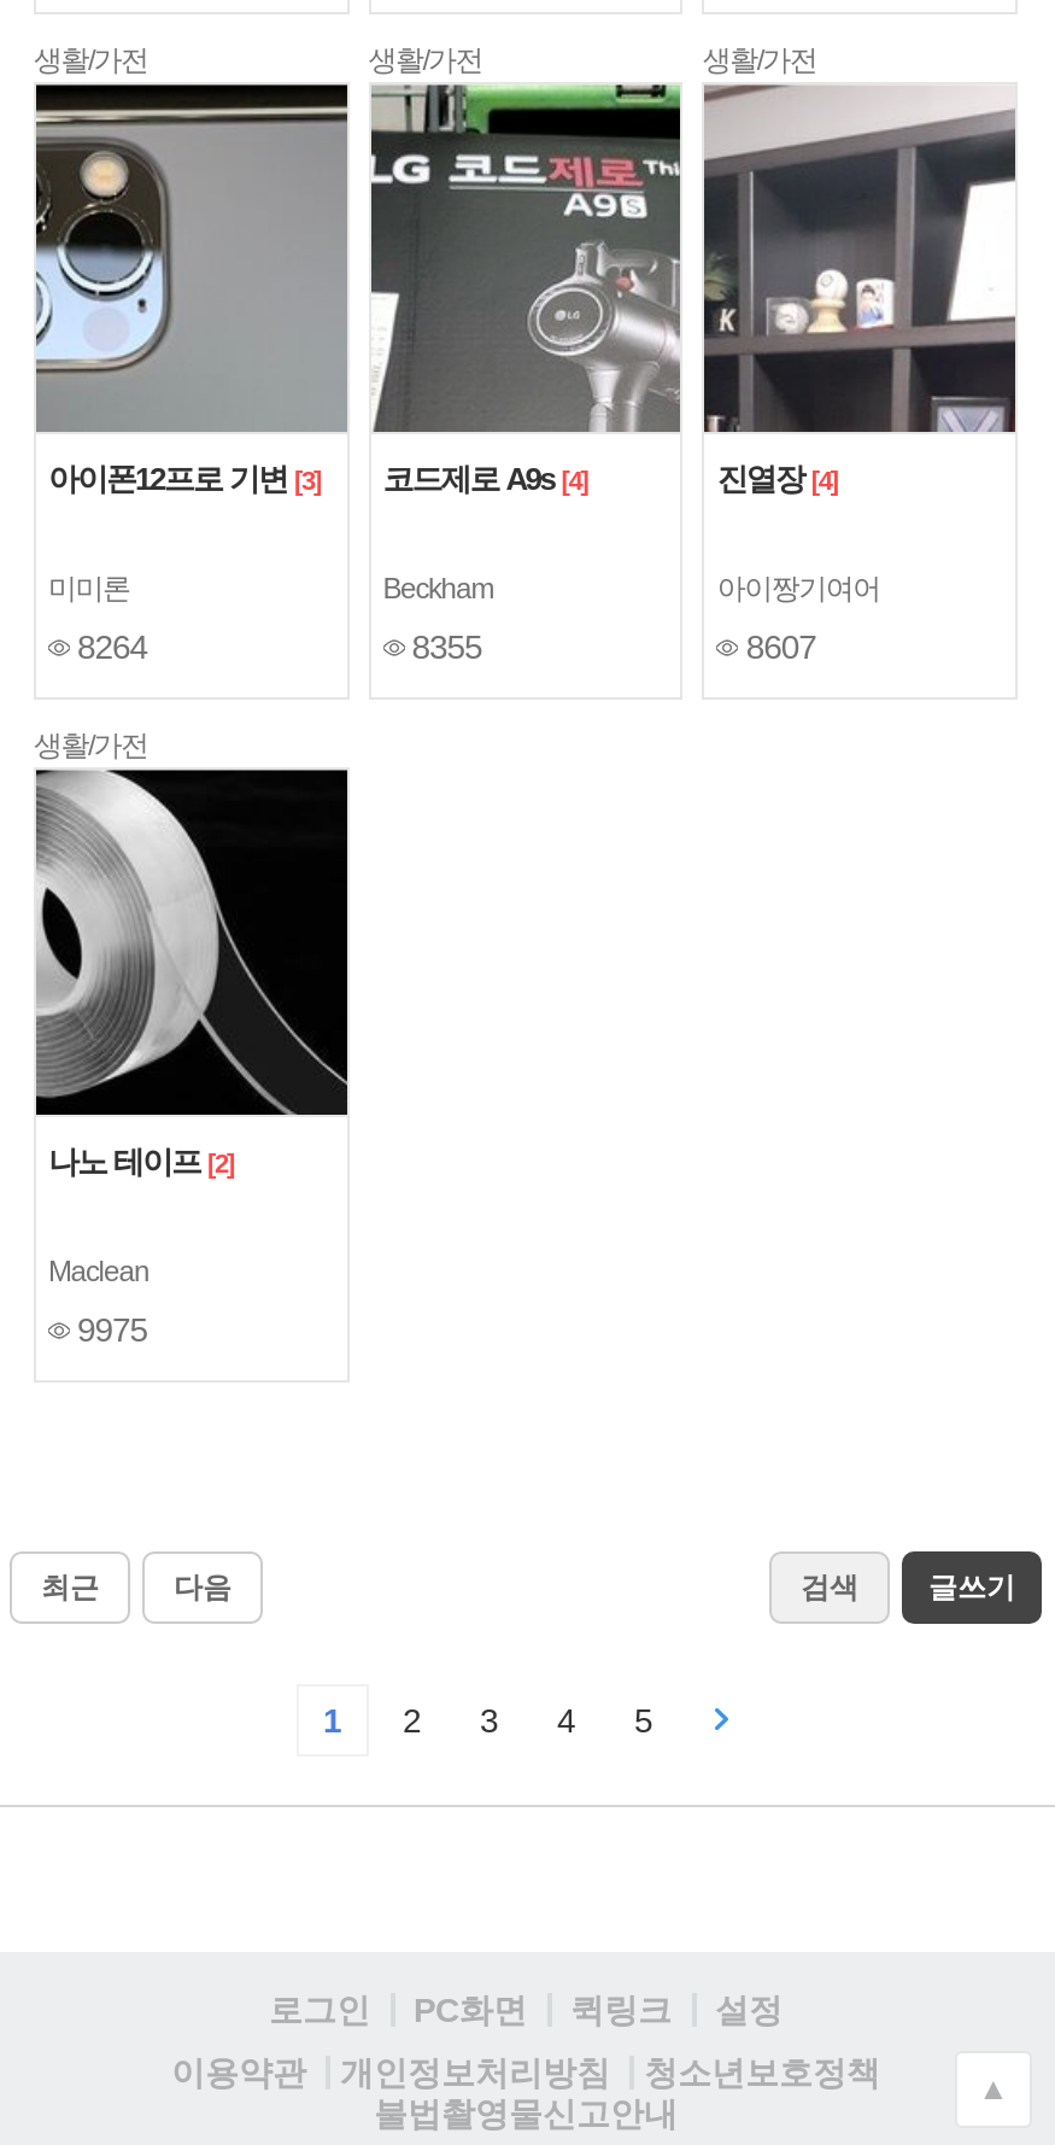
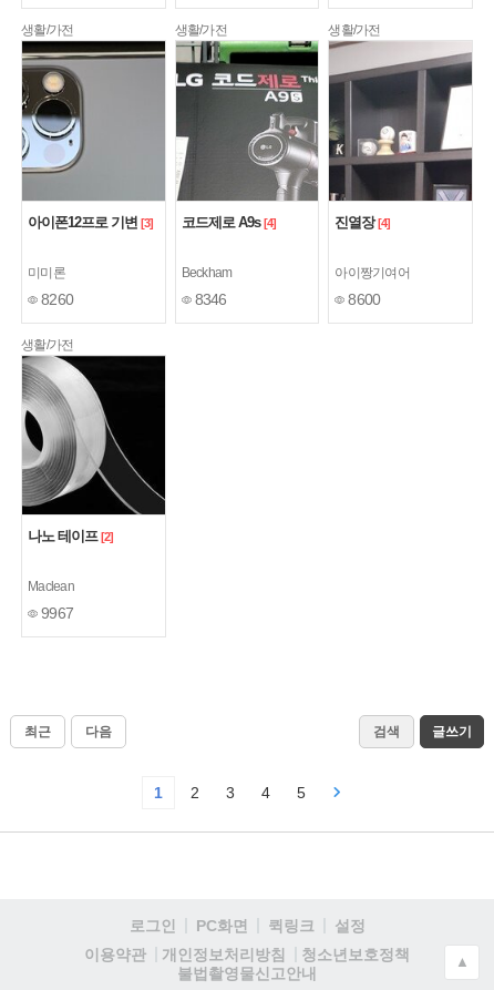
[77,627,147,665] 8264 -> [41,290,73,308] 8260
[412,627,482,665] 8355 -> [195,290,227,308] 8346
[746,627,816,665] 8607 -> [348,290,380,308] 8600
[77,1311,147,1349] 9975 -> [41,605,73,622] 9967

